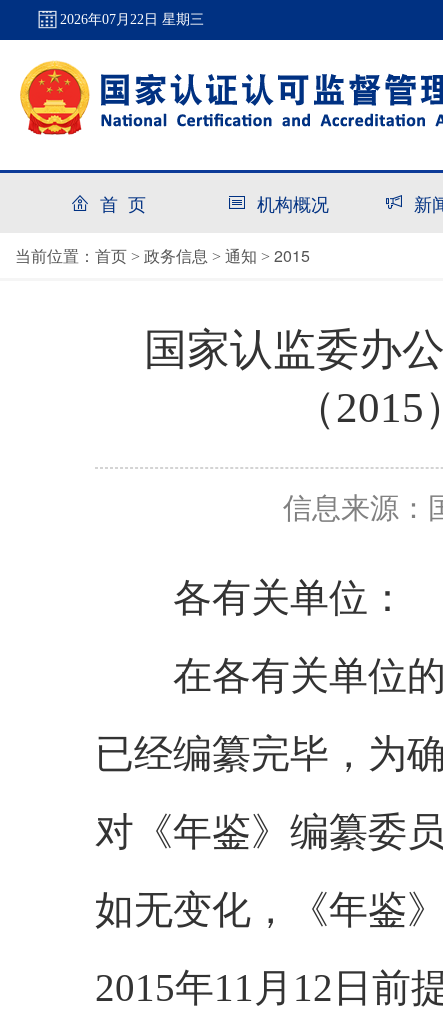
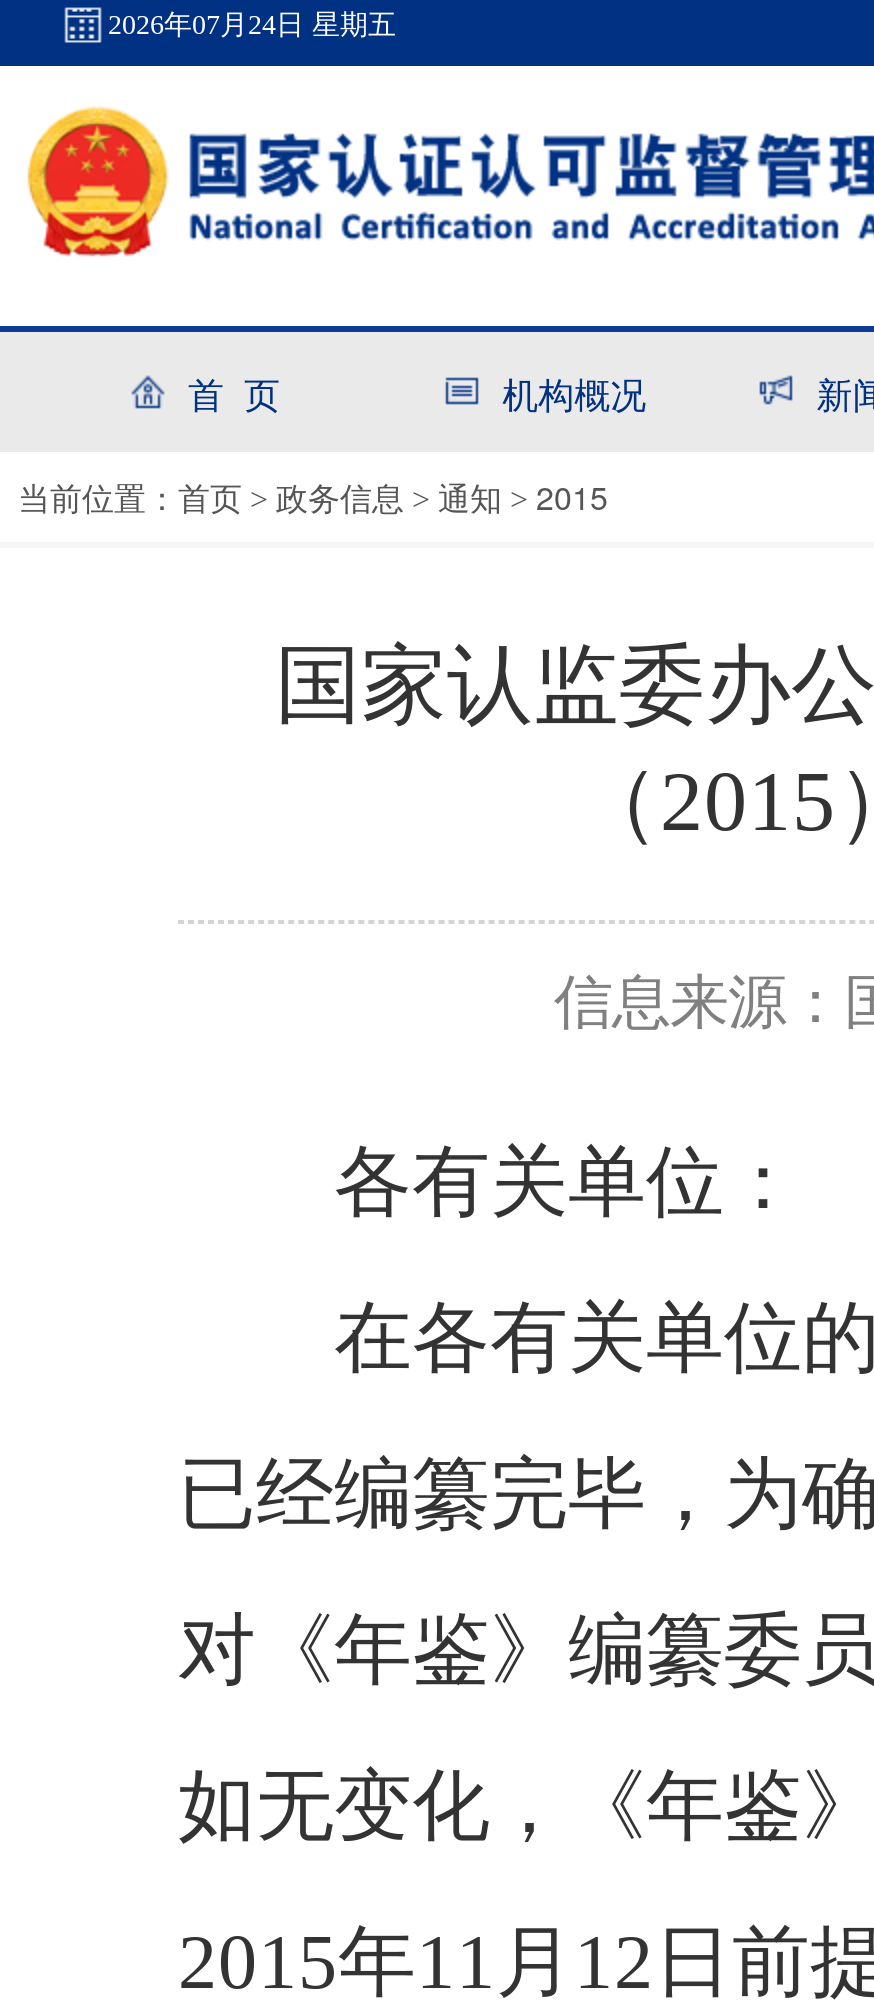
[60,12,204,27] 2026年07月22日 星期三 -> [108,10,396,40] 2026年07月24日 星期五

